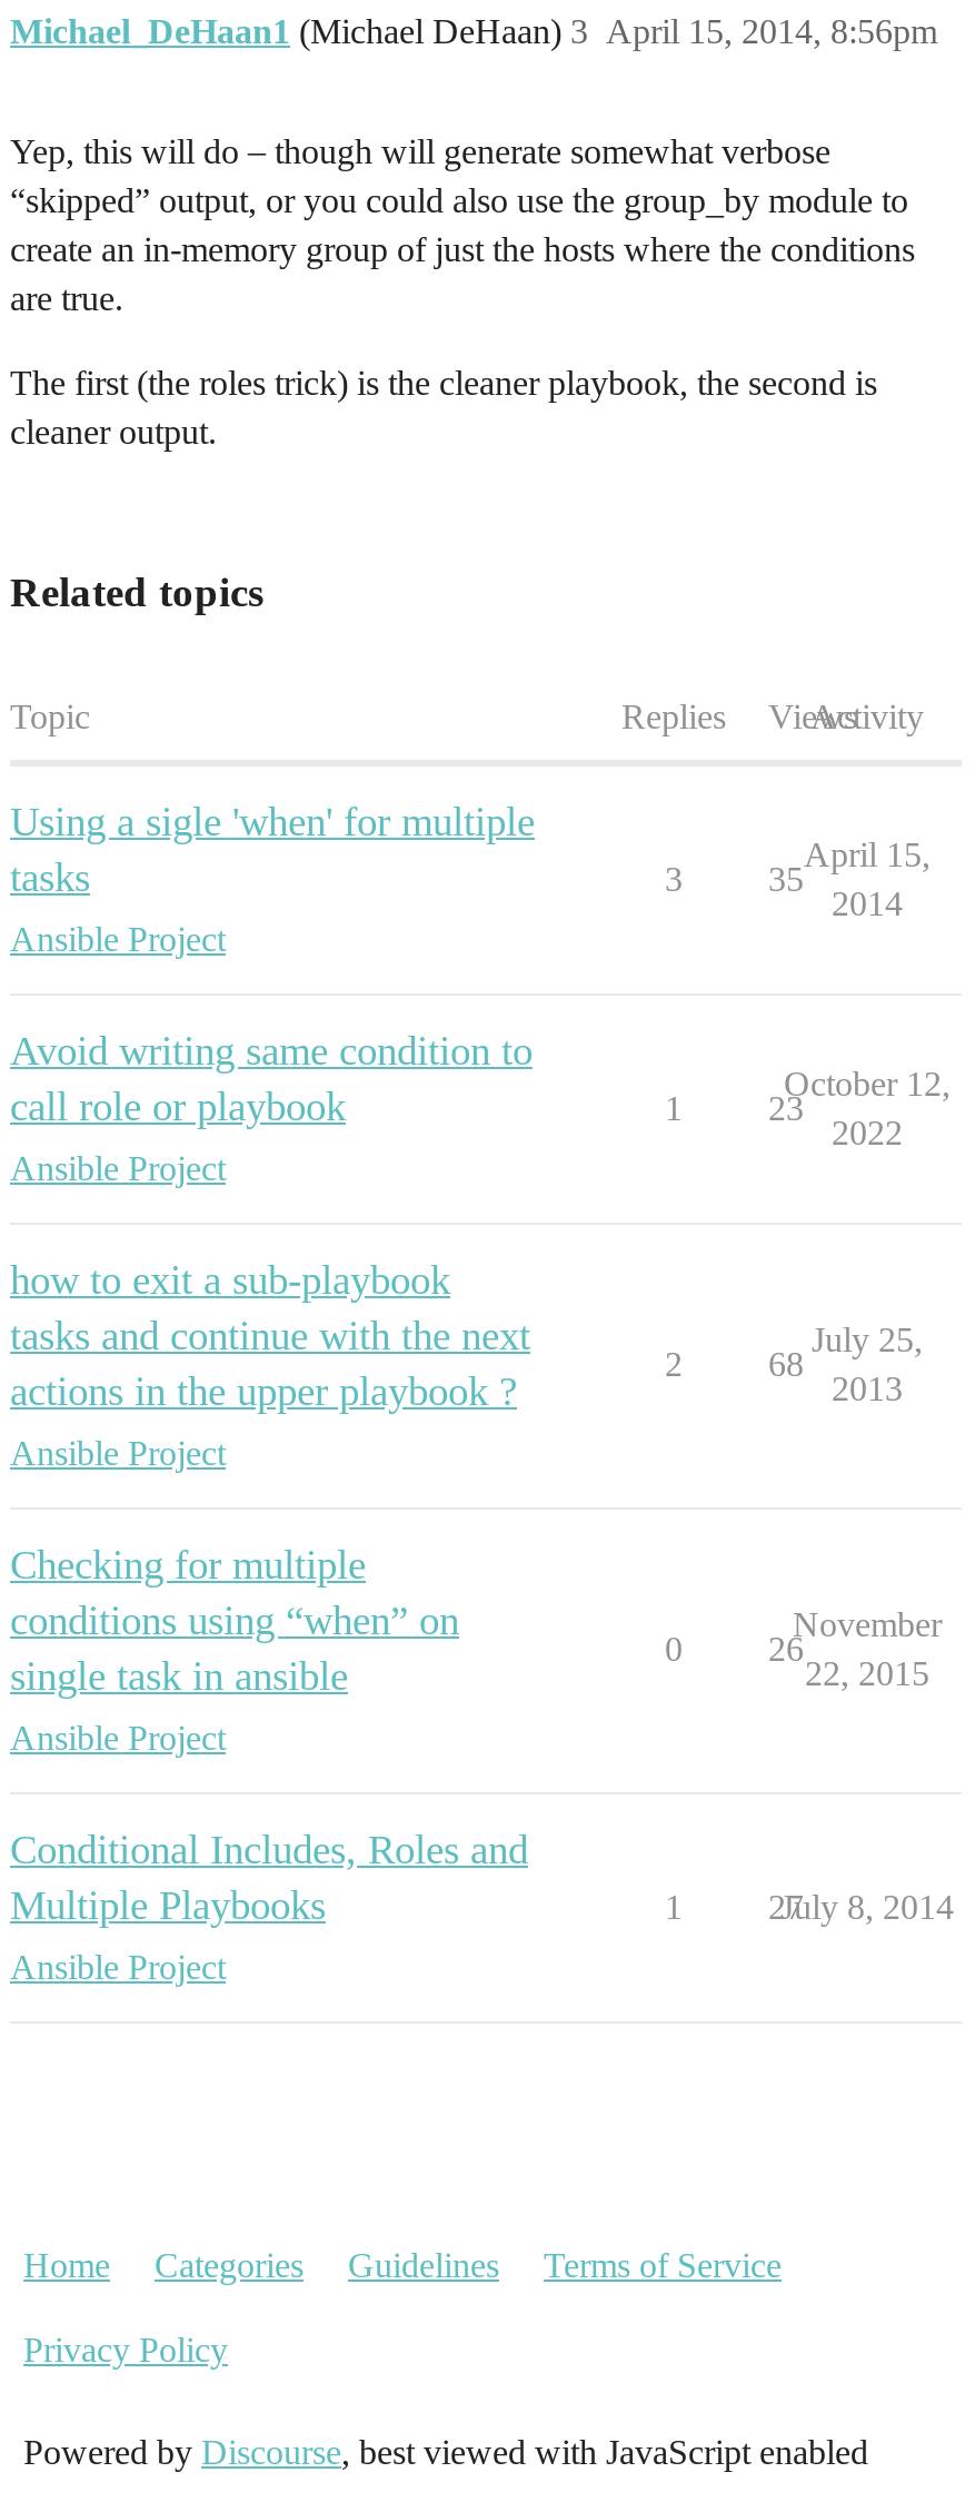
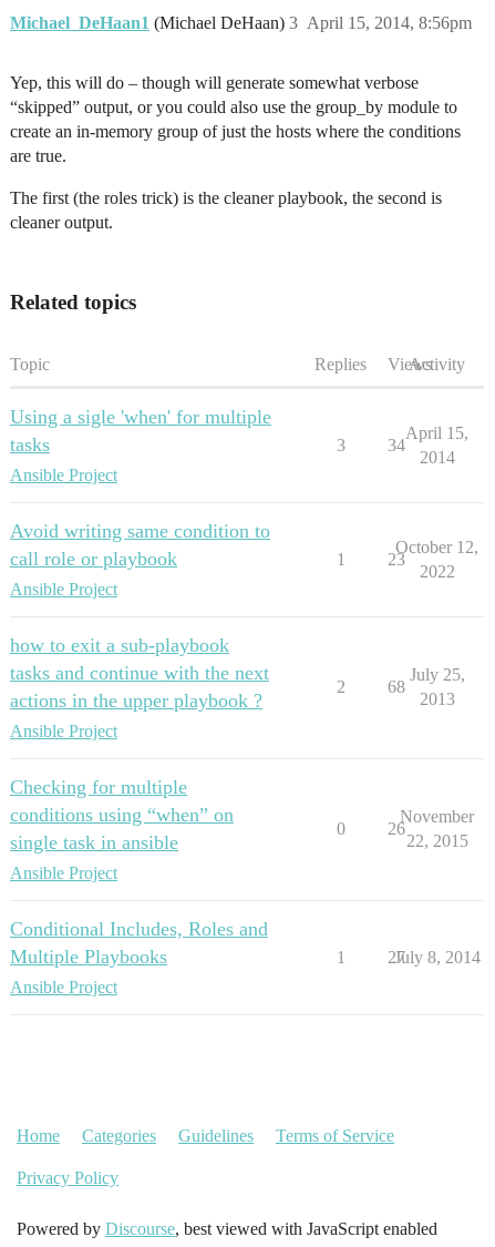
[768,860,804,898] 35 -> [388,436,405,454] 34

